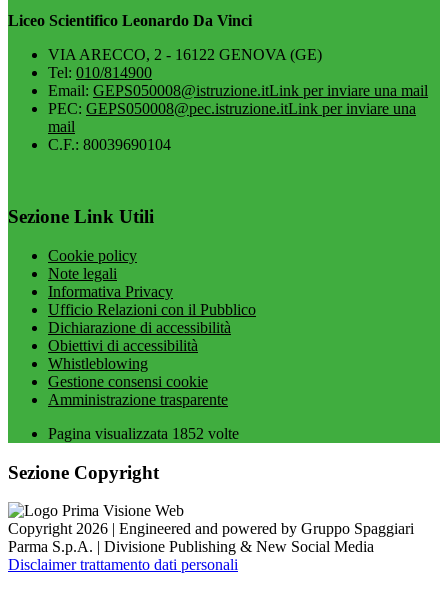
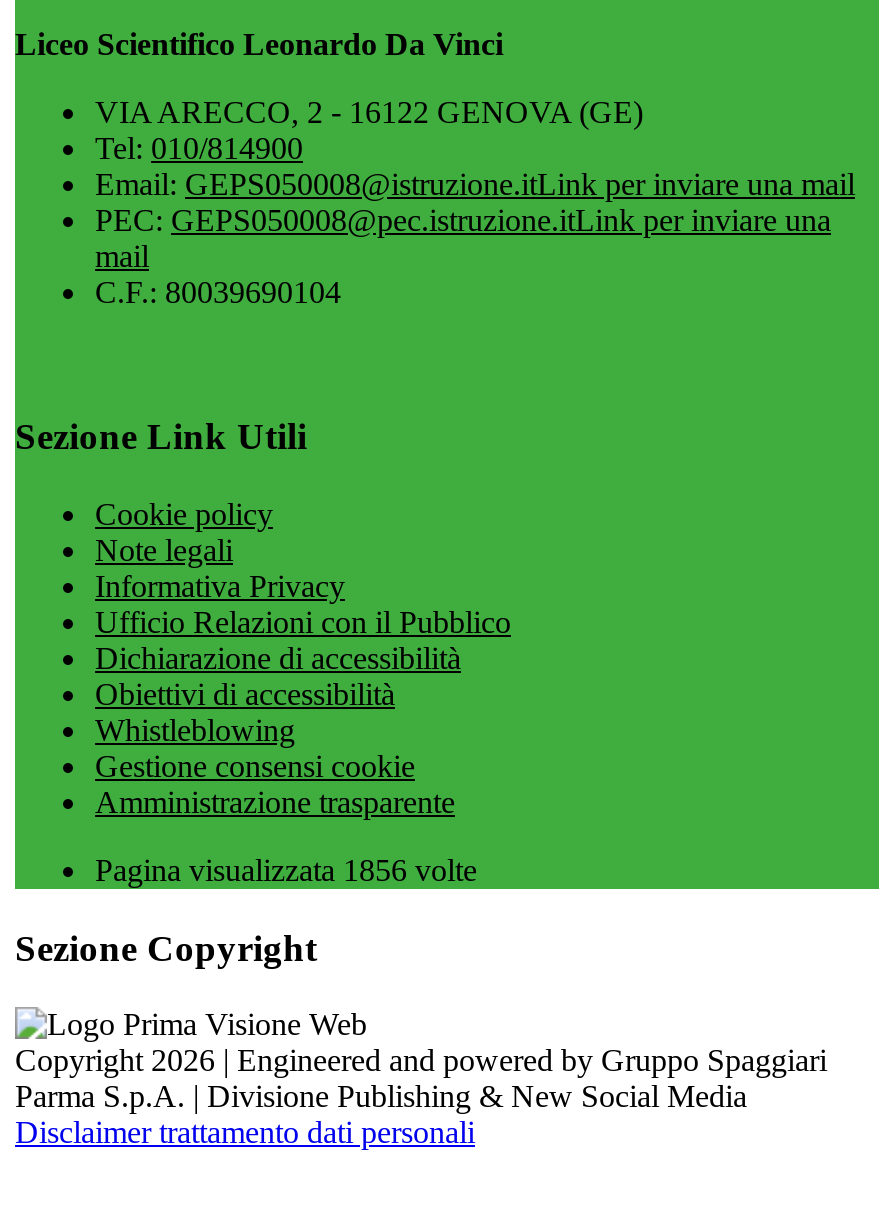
[48,425,239,442] Pagina visualizzata 1852 volte -> [95,853,477,887] Pagina visualizzata 1856 volte

